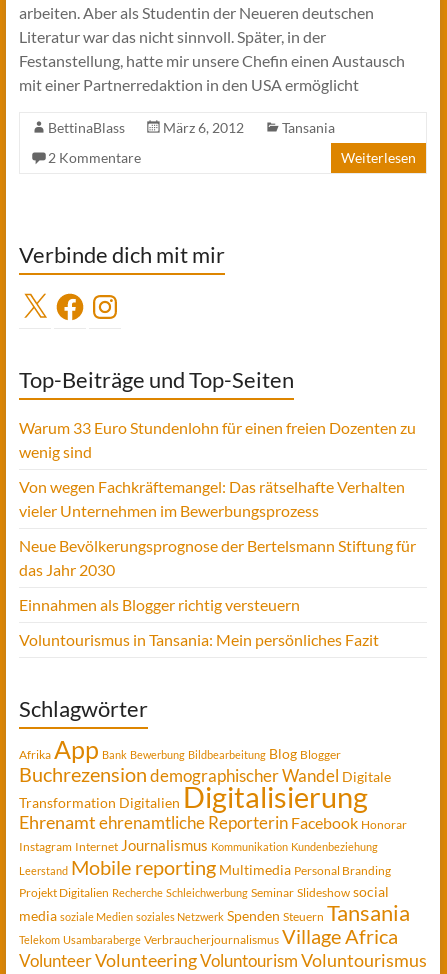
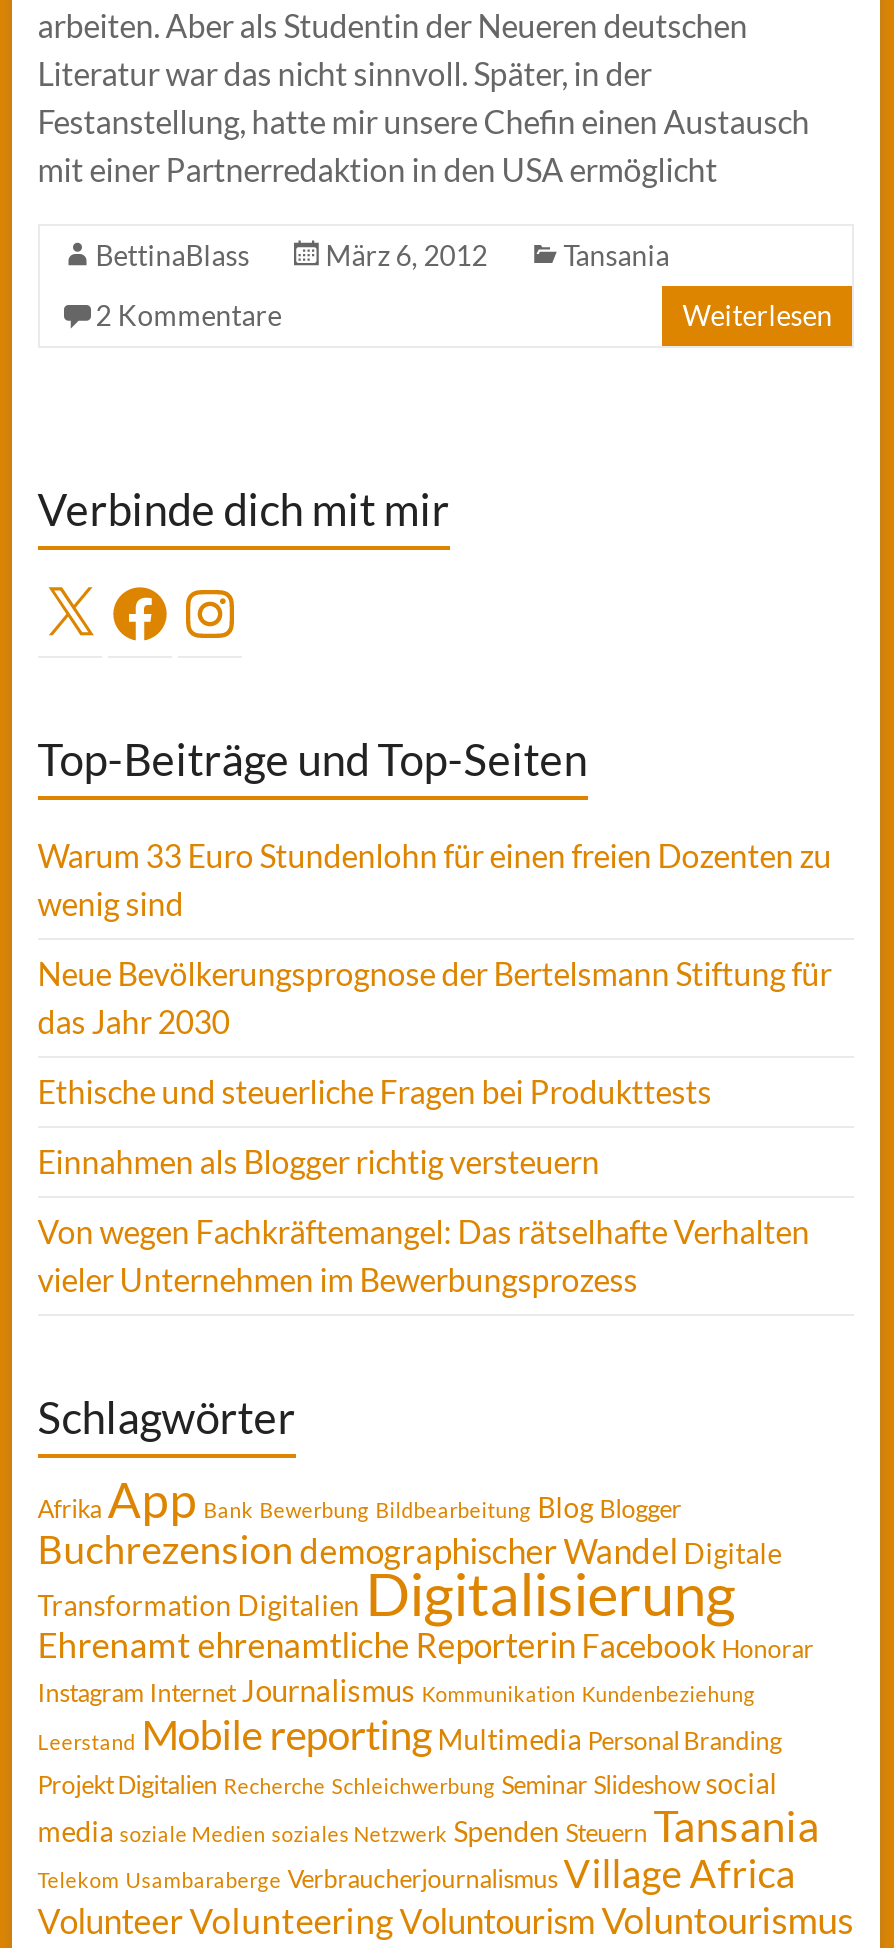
none -> [38,1071,712,1109] Ethische und steuerliche Fragen bei Produkttests
moved [19,477,405,520] -> [38,1211,810,1297]: Von wegen Fachkräftemangel: Das rätselhafte Verhalten | vieler Unternehmen im Bewerbungsprozess
moved [19,536,416,614] -> [38,953,832,1179]: Neue Bevölkerungsprognose der Bertelsmann Stiftung für | das Jahr 2030 | Einnahmen als Blogger richtig versteuern
[19,630,379,649] Voluntourismus in Tansania: Mein persönliches Fazit -> none

